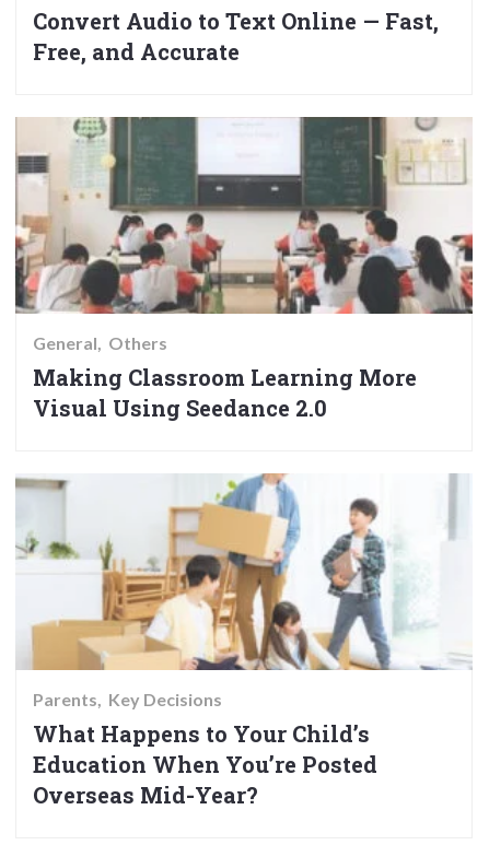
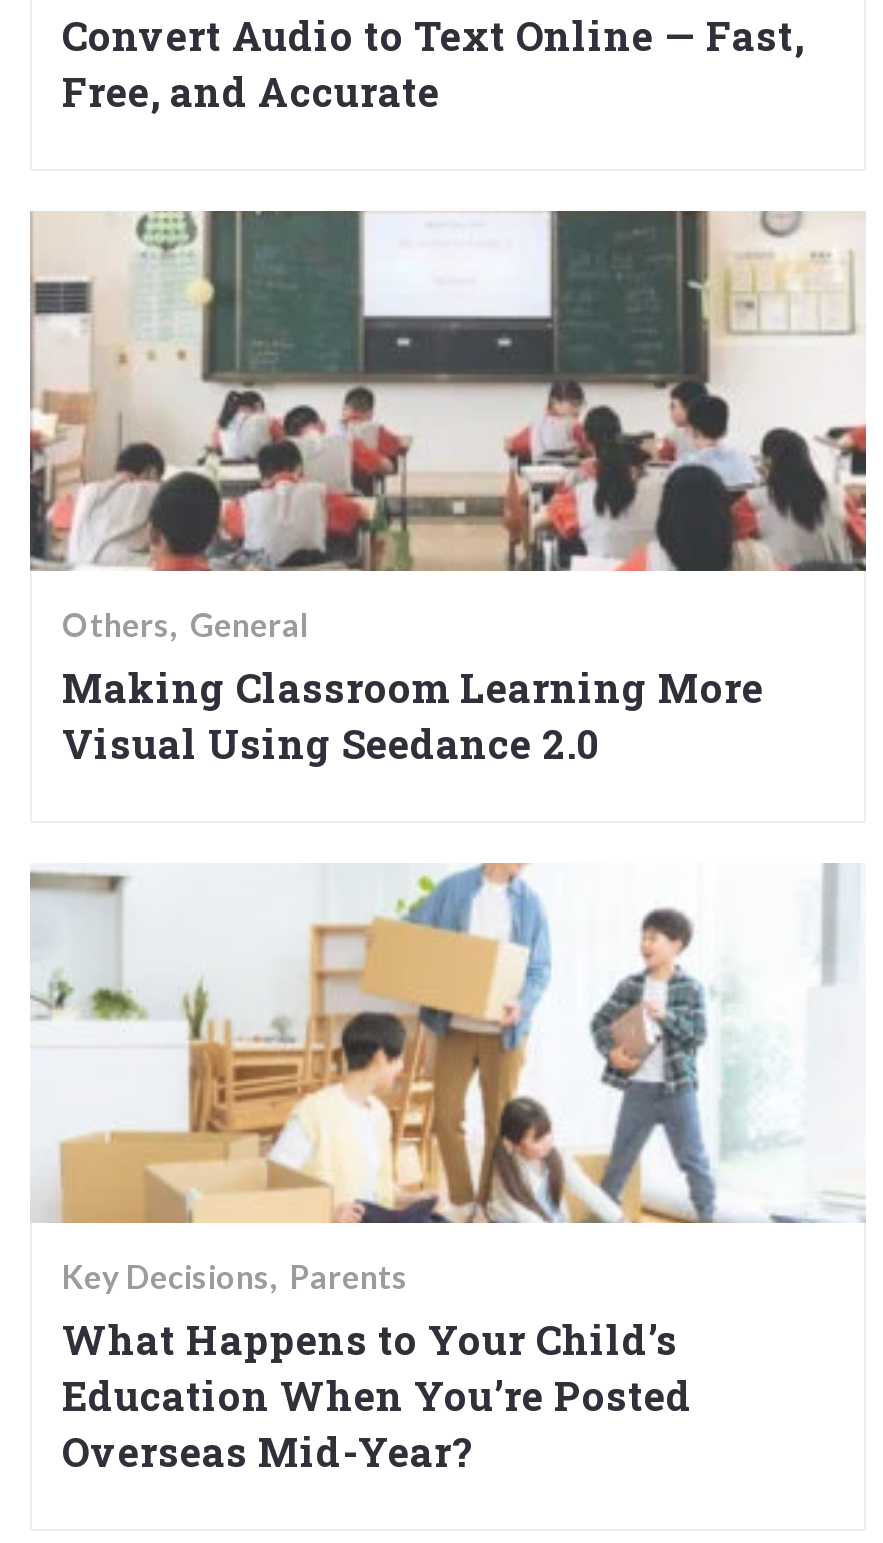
[33,332,167,353] General Others -> [62,605,308,643] Others General
[33,688,222,709] Parents Key Decisions -> [62,1257,408,1295] Key Decisions Parents

